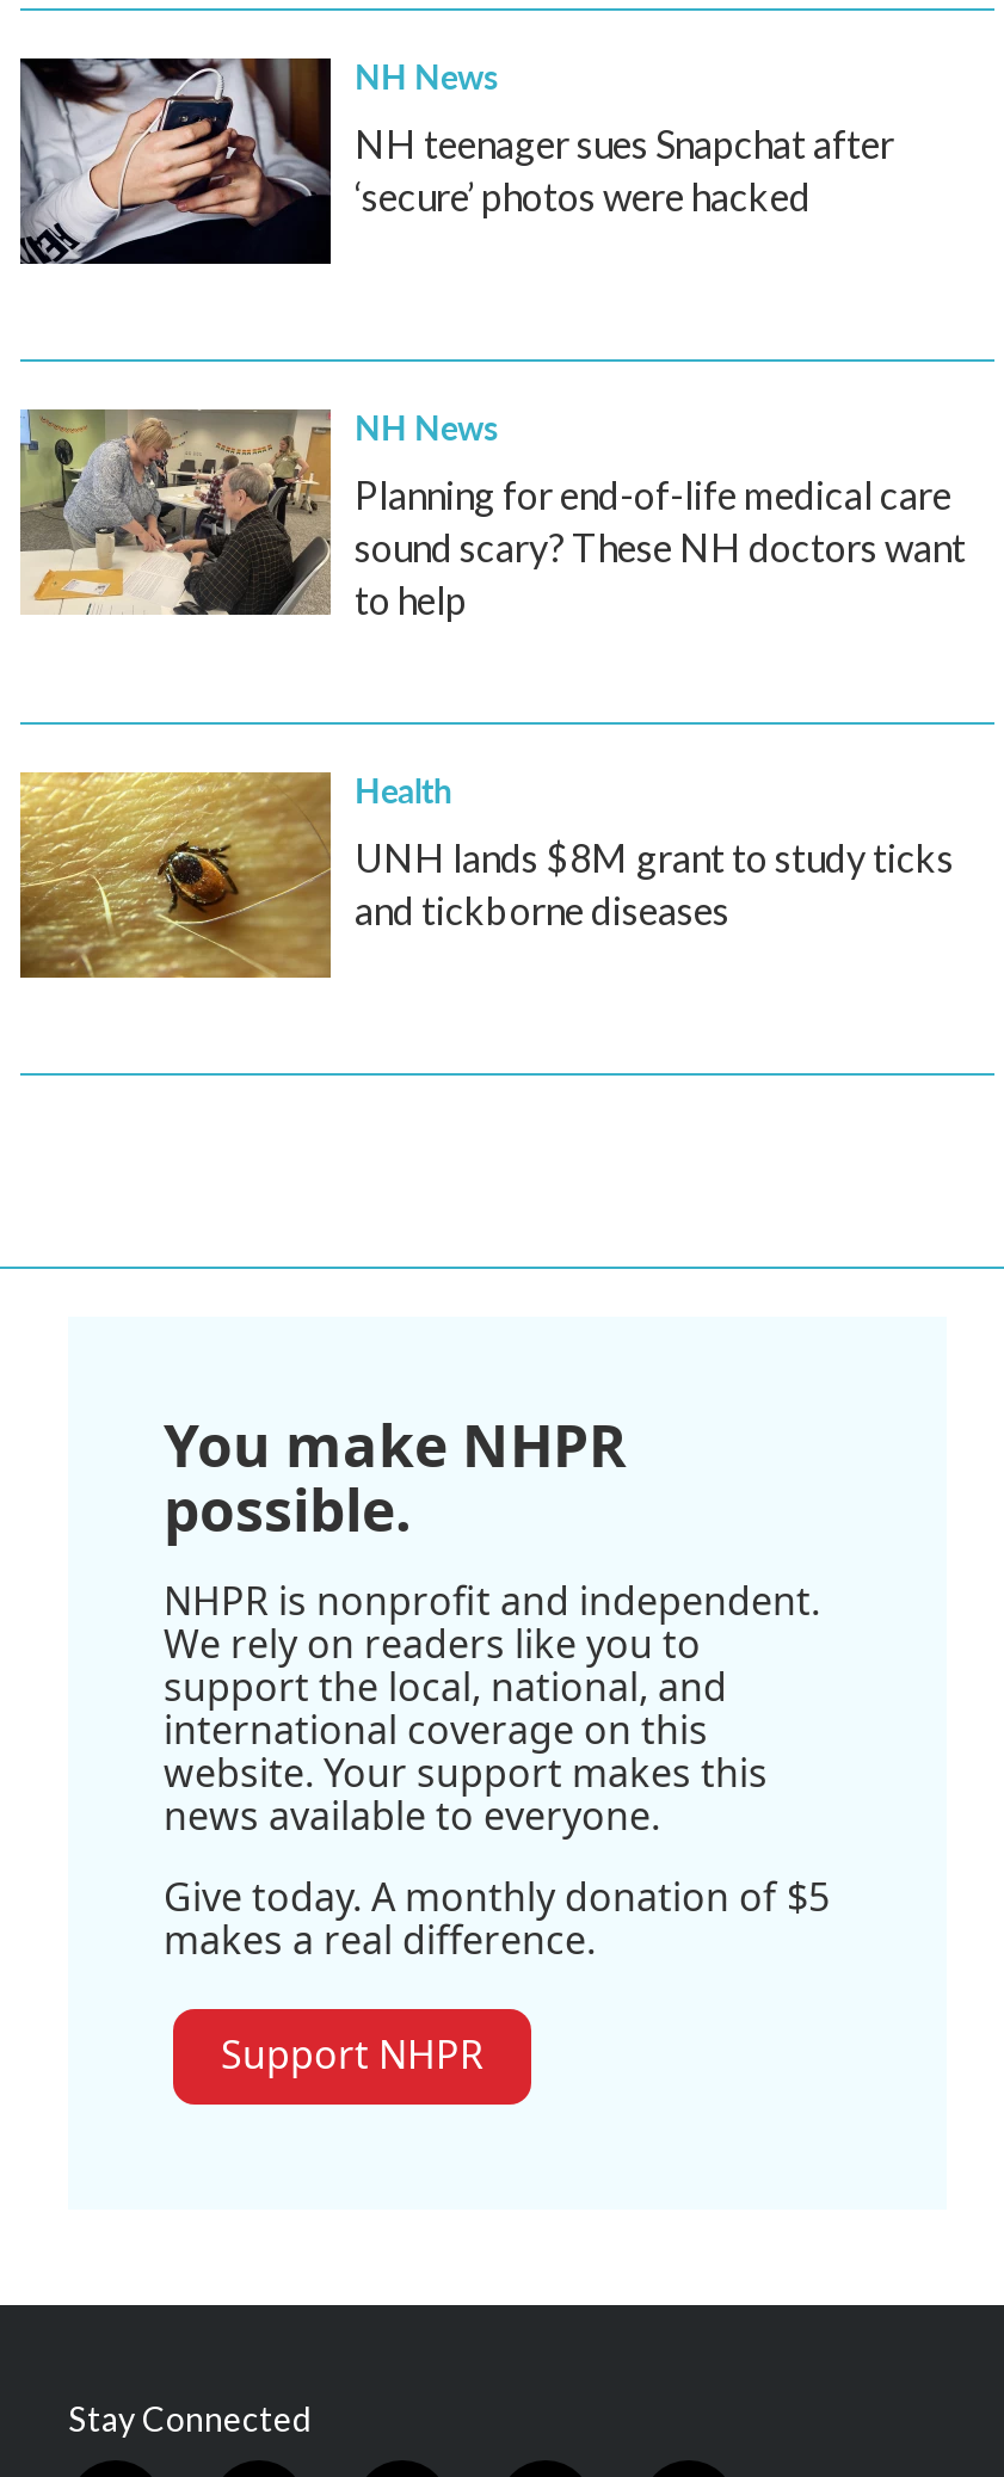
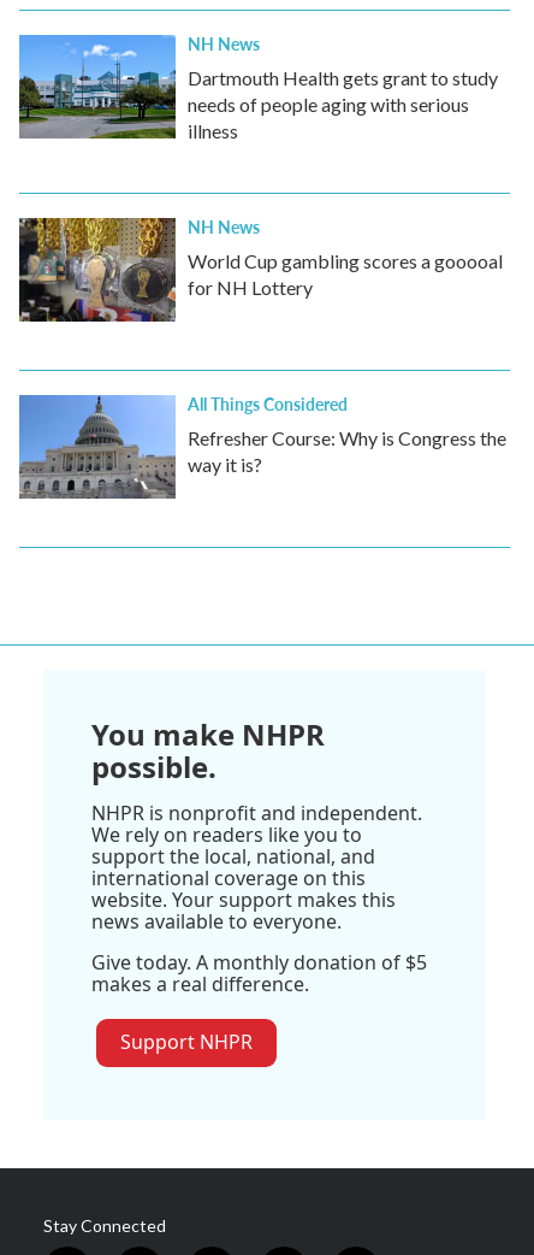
[18,56,894,266] [image] | NH teenager sues Snapchat after | ‘secure’ photos were hacked -> [18,34,498,142] [image] | Dartmouth Health gets grant to study | needs of people aging with serious | illness
[18,409,966,622] [image] | Planning for end-of-life medical care | sound scary? These NH doctors want | to help -> [18,217,503,323] [image] | World Cup gambling scores a gooooal | for NH Lottery
[18,765,954,980] [image] | Health | UNH lands $8M grant to study ticks | and tickborne diseases -> [18,391,506,500] [image] | All Things Considered | Refresher Course: Why is Congress the | way it is?

